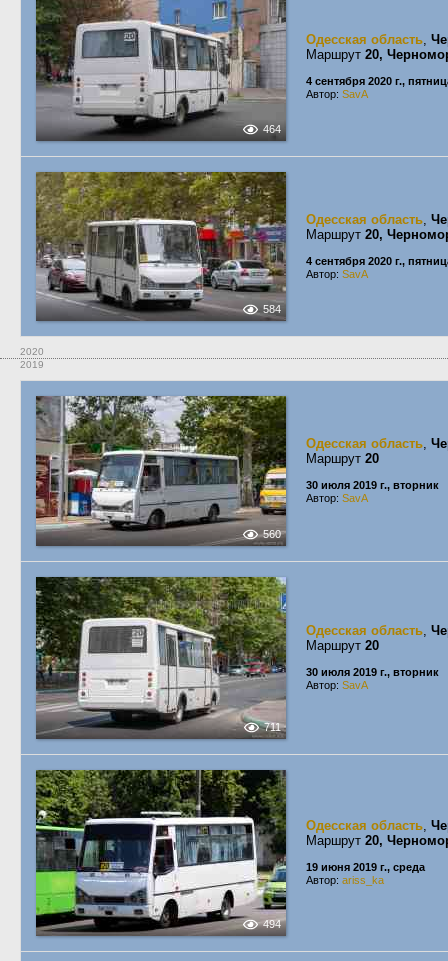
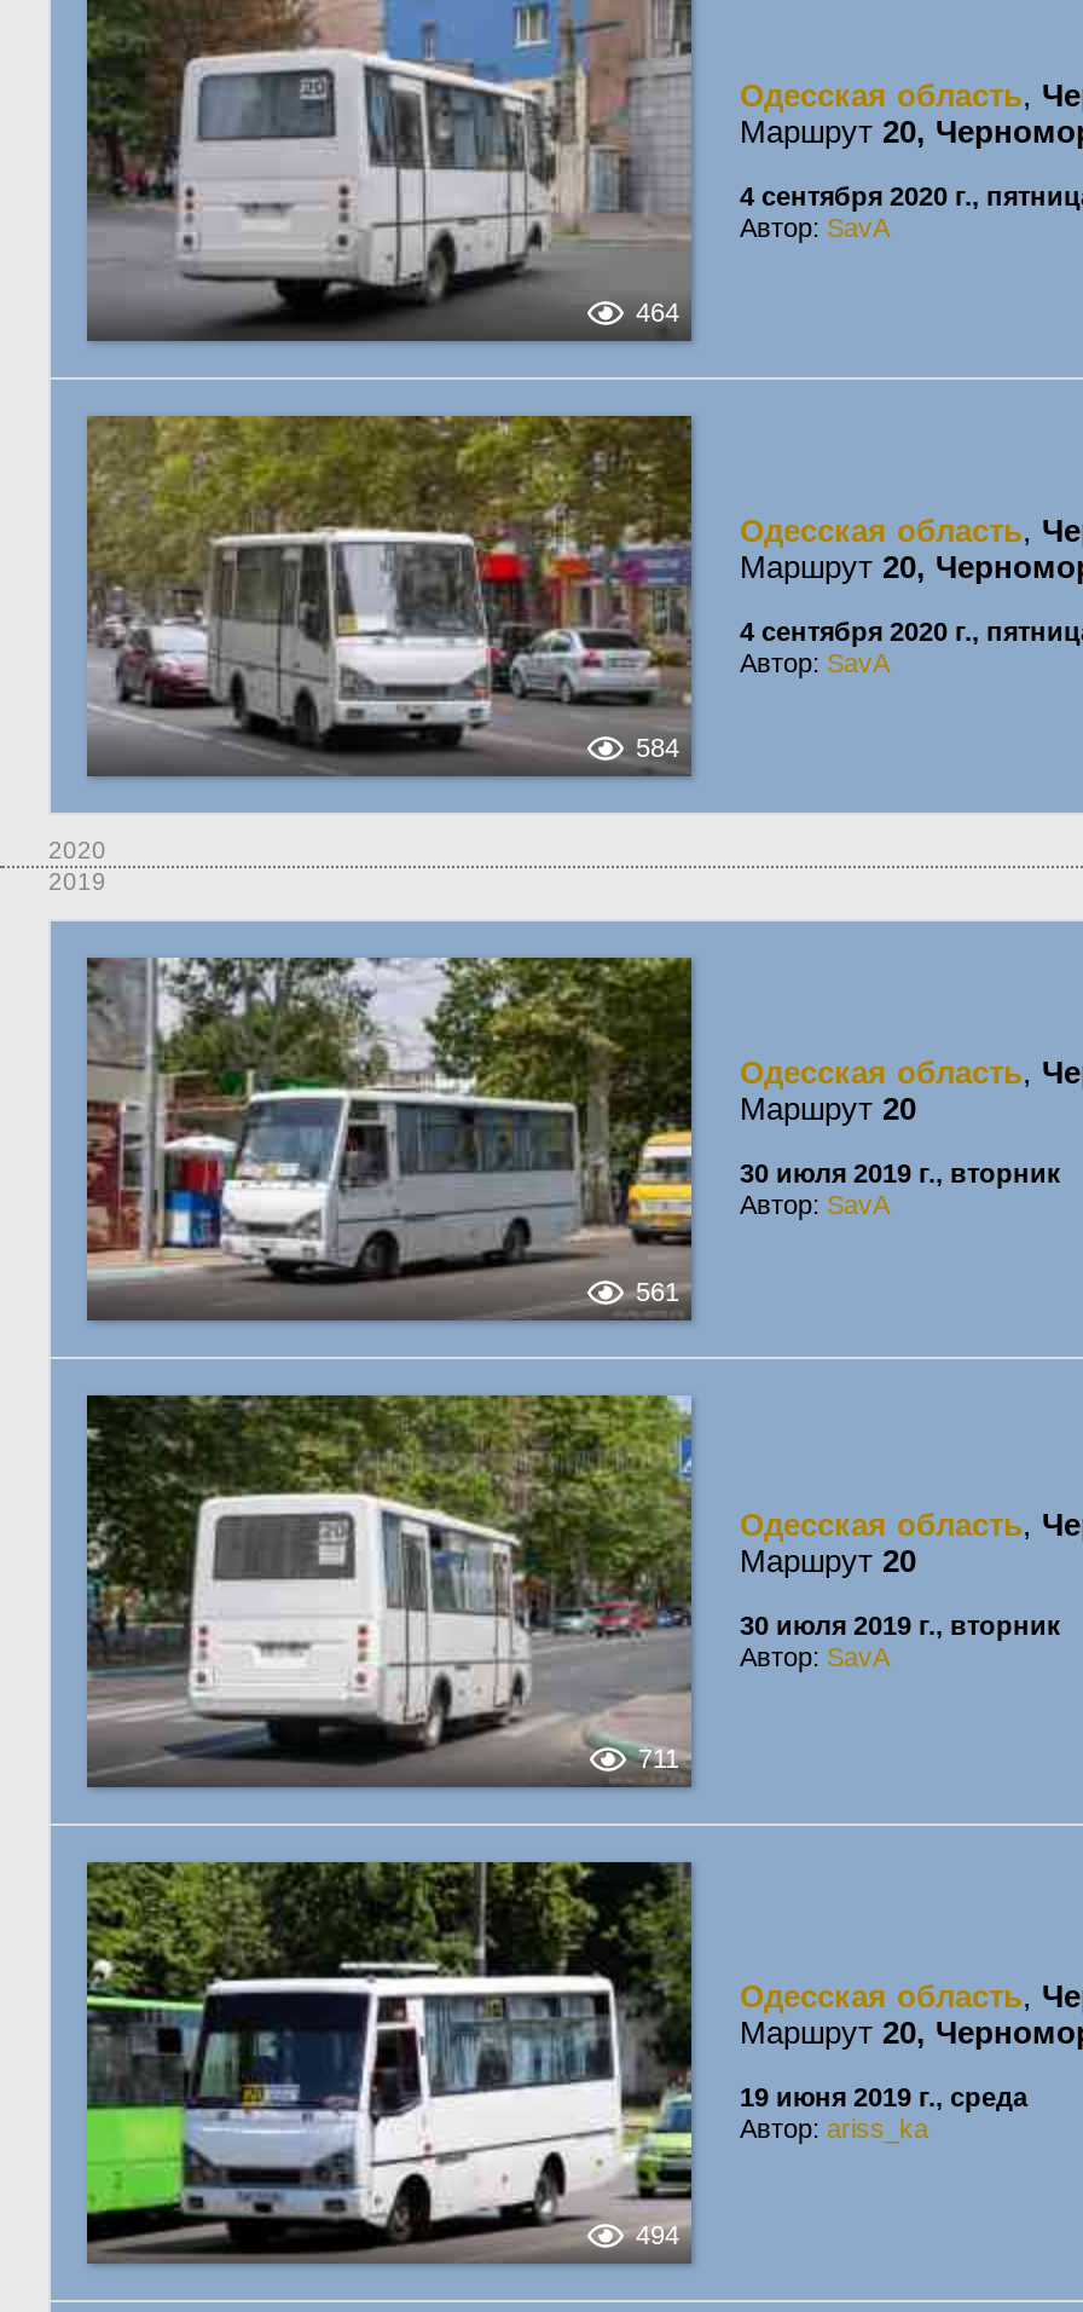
[263,528,281,540] 560 -> [636,1277,679,1306] 561

